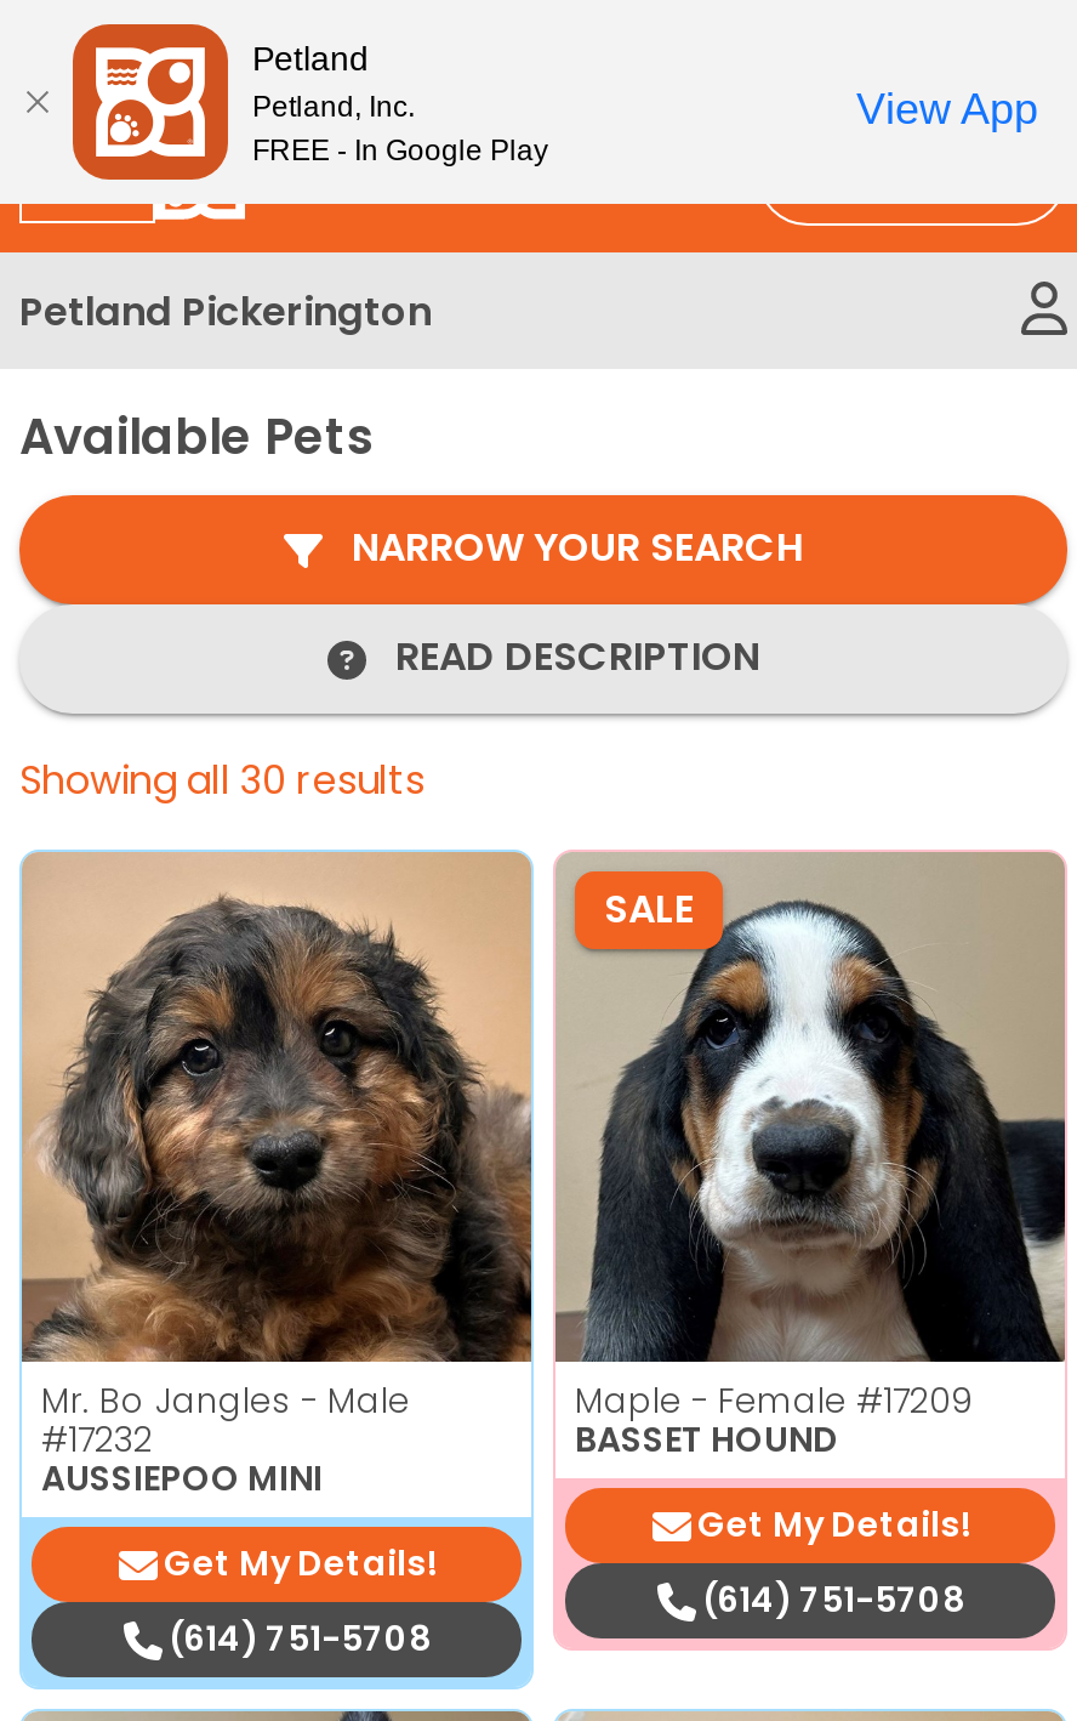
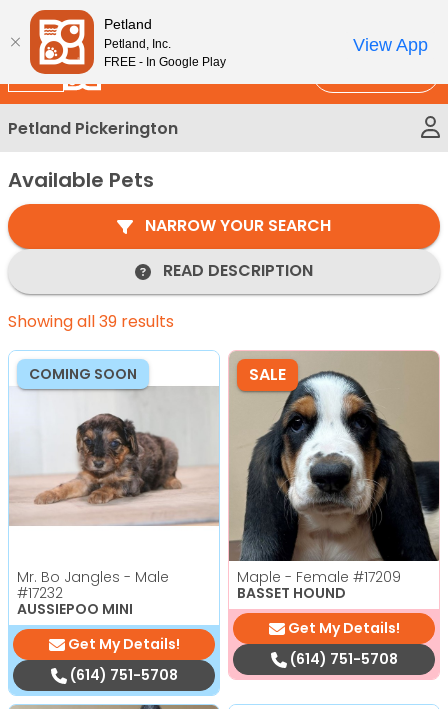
[19,752,424,807] Showing all 30 results -> [8,310,174,384] Showing all 39 results | COMING SOON
[19,850,534,1364] [image] -> [9,351,220,561] [image]

